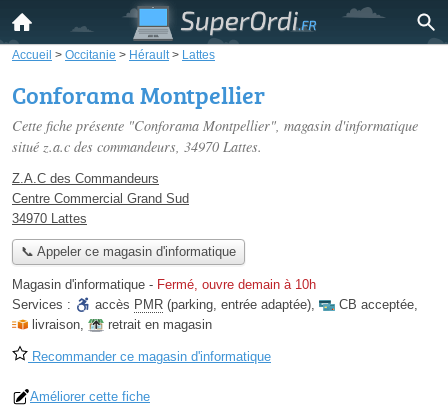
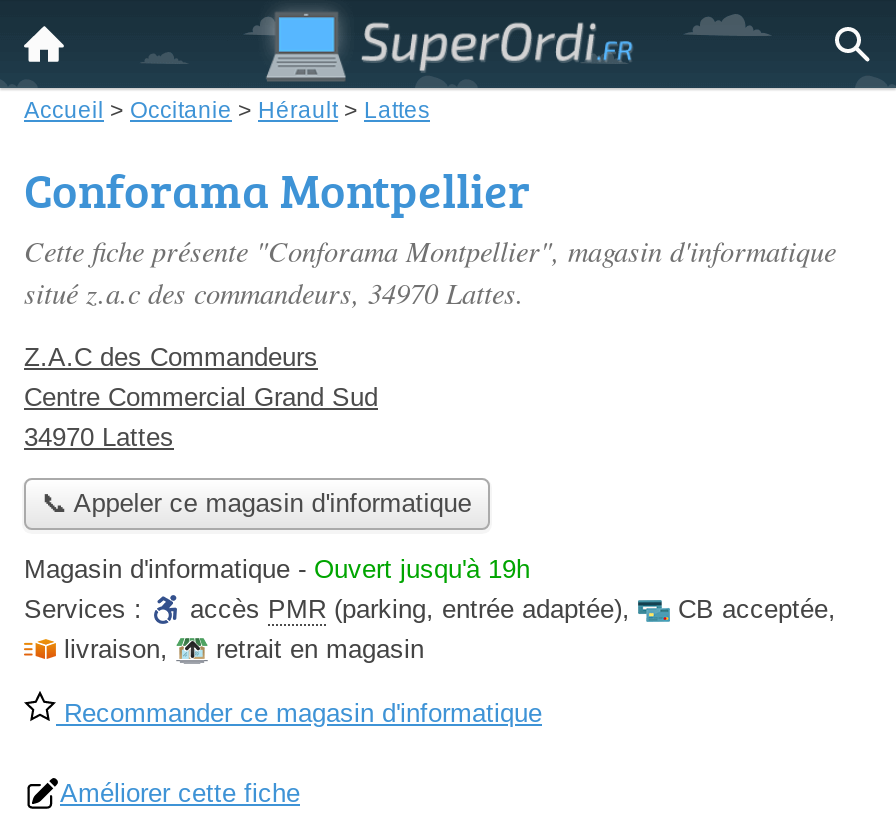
[12,277,316,292] Magasin d'informatique - Fermé, ouvre demain à 10h -> [24,555,530,585] Magasin d'informatique - Ouvert jusqu'à 19h

